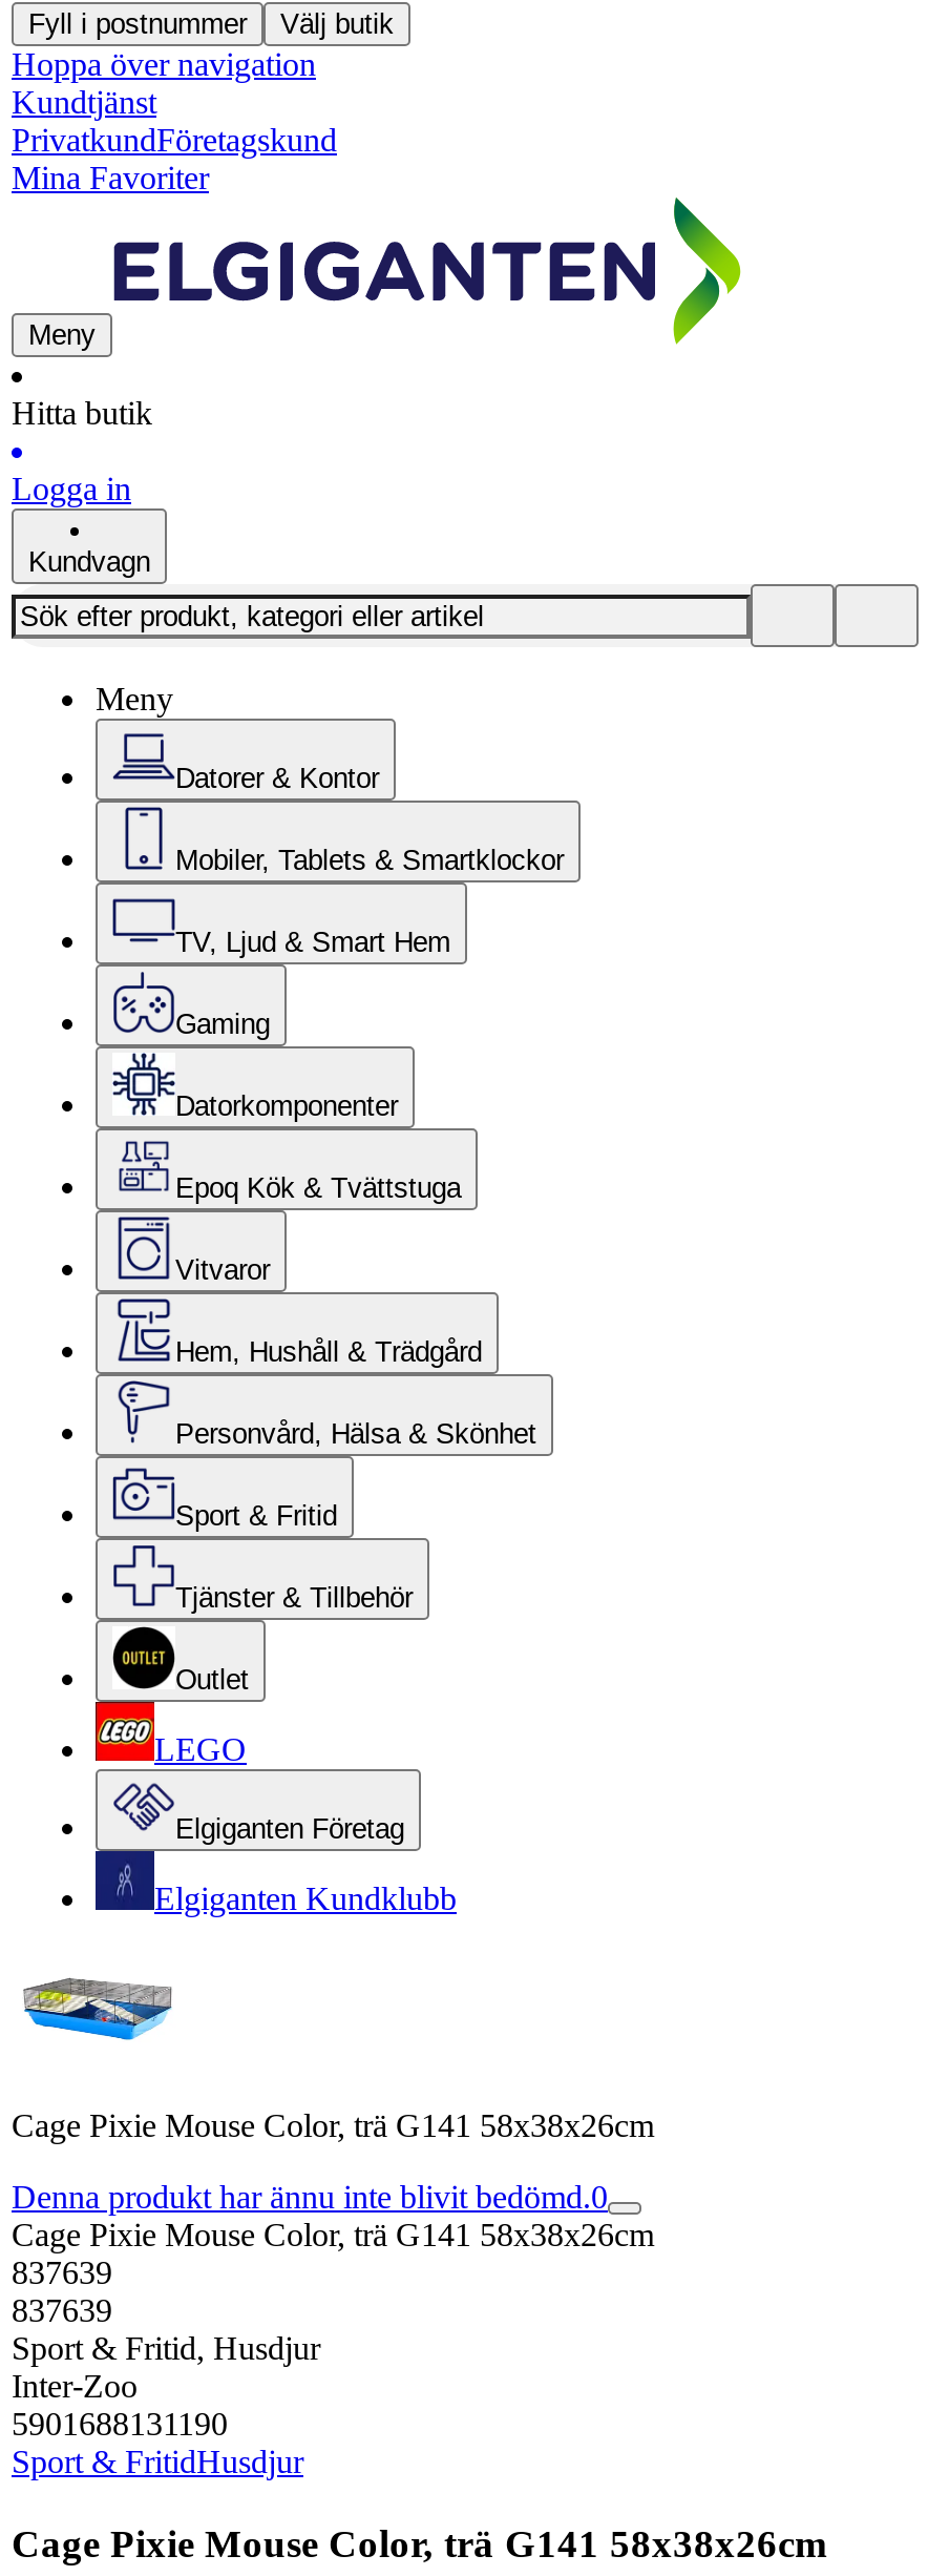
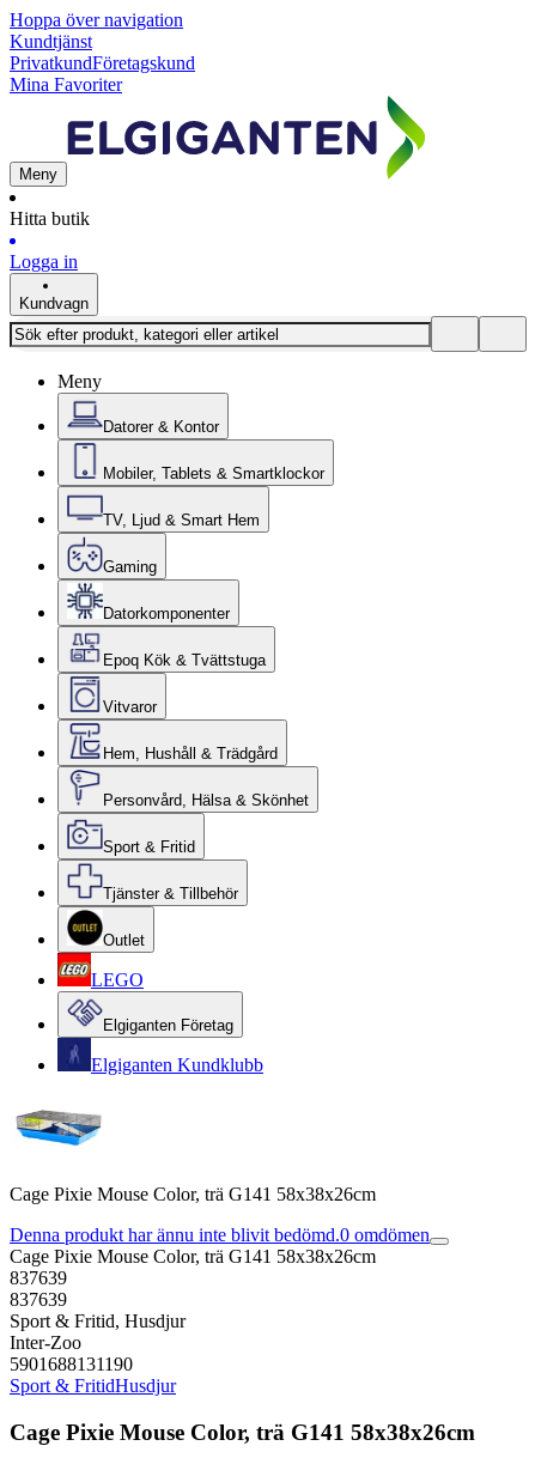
[28,8,394,40] Fyll i postnummer | Välj butik -> none
[12,2179,608,2215] Denna produkt har ännu inte blivit bedömd.0 -> [10,1225,430,1245] Denna produkt har ännu inte blivit bedömd.0 omdömen

